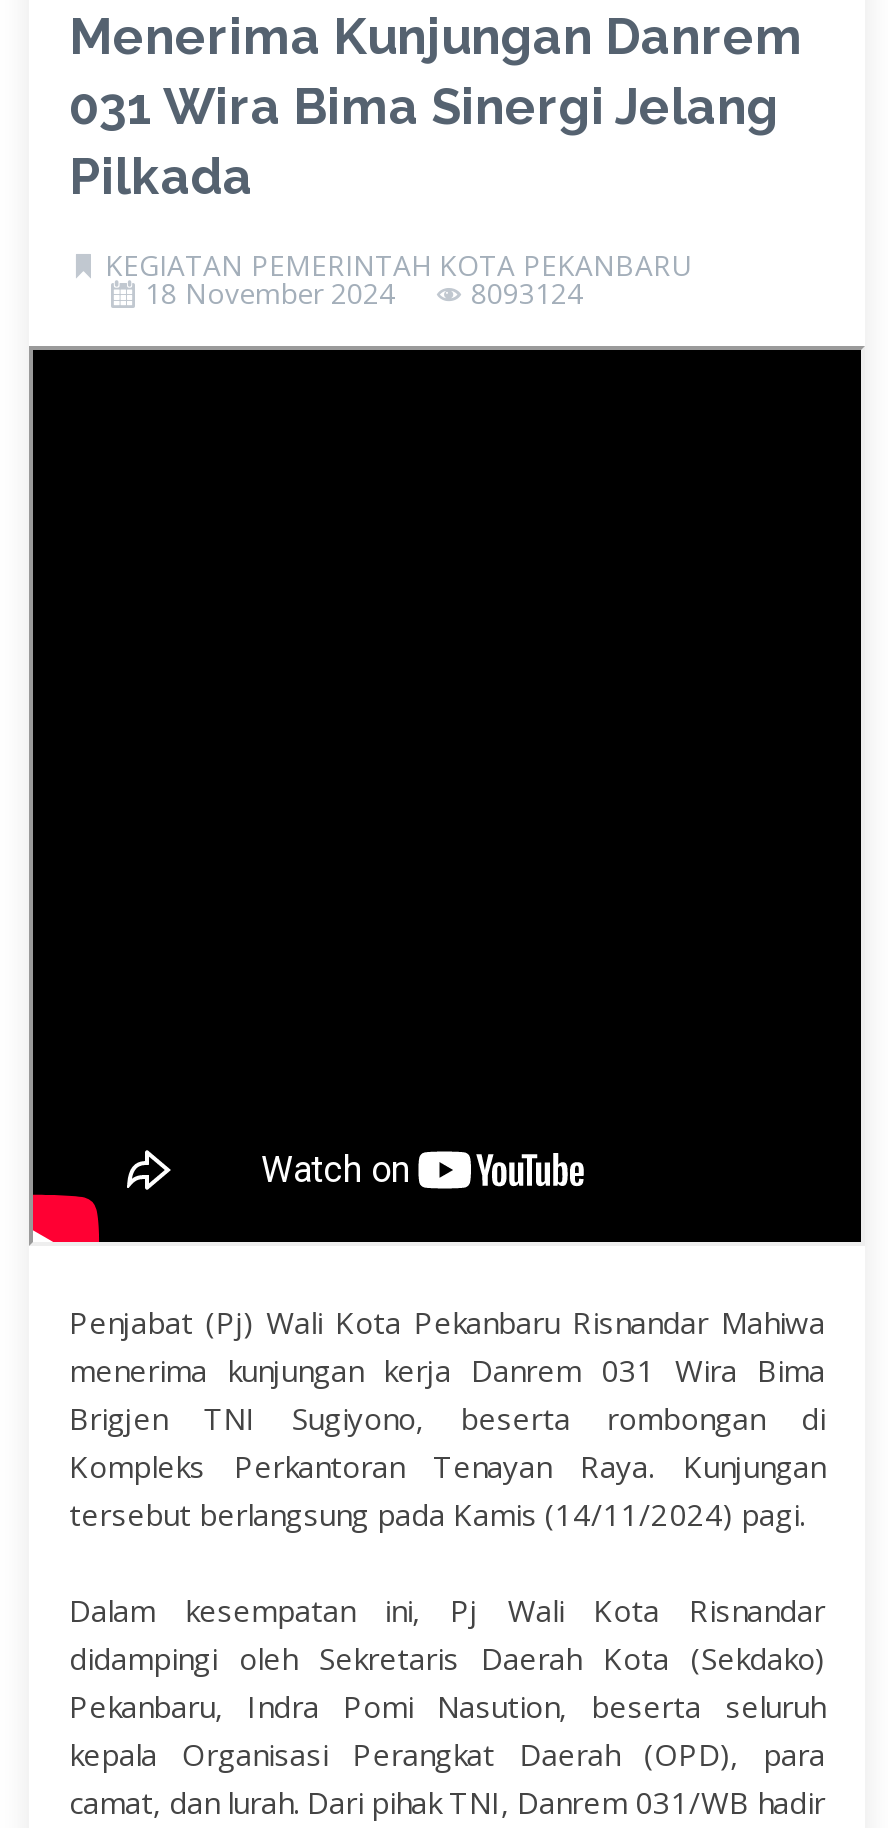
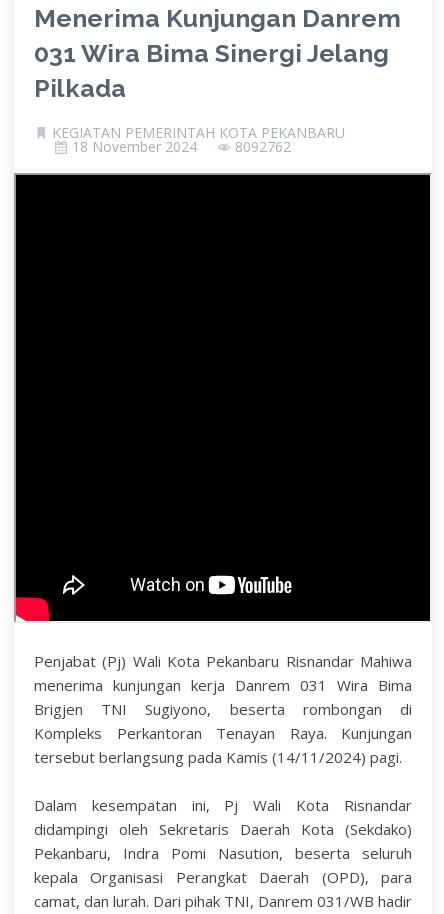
[145,274,583,312] 18 November 2024 8093124 -> [72,137,291,156] 18 November 2024 8092762

